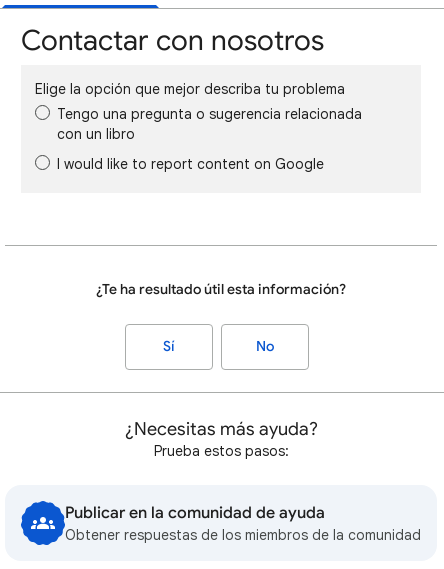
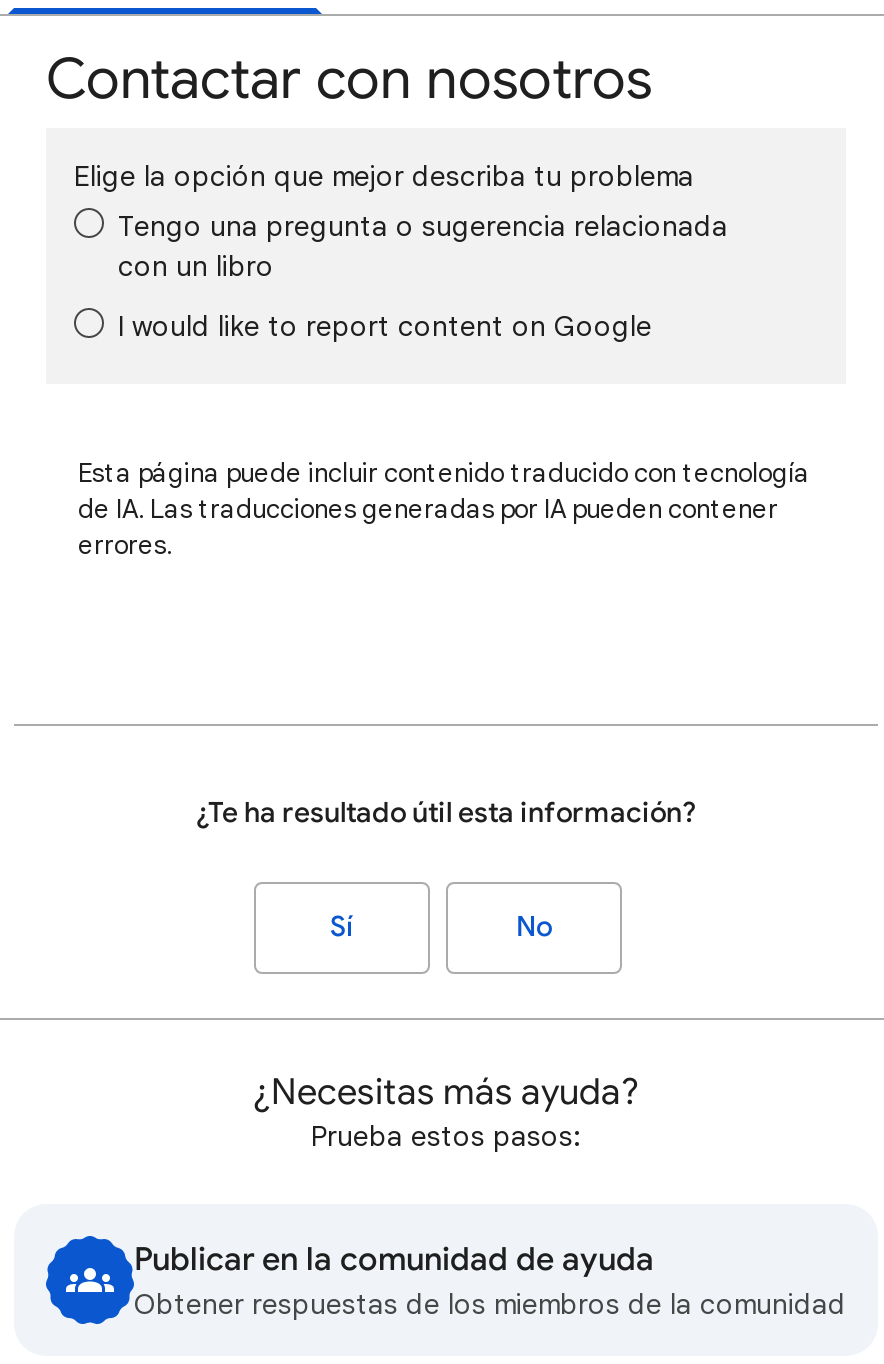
none -> [78,456,810,562] Esta página puede incluir contenido traducido con tecnología | de IA. Las traducciones generadas por IA pueden contener | errores.

